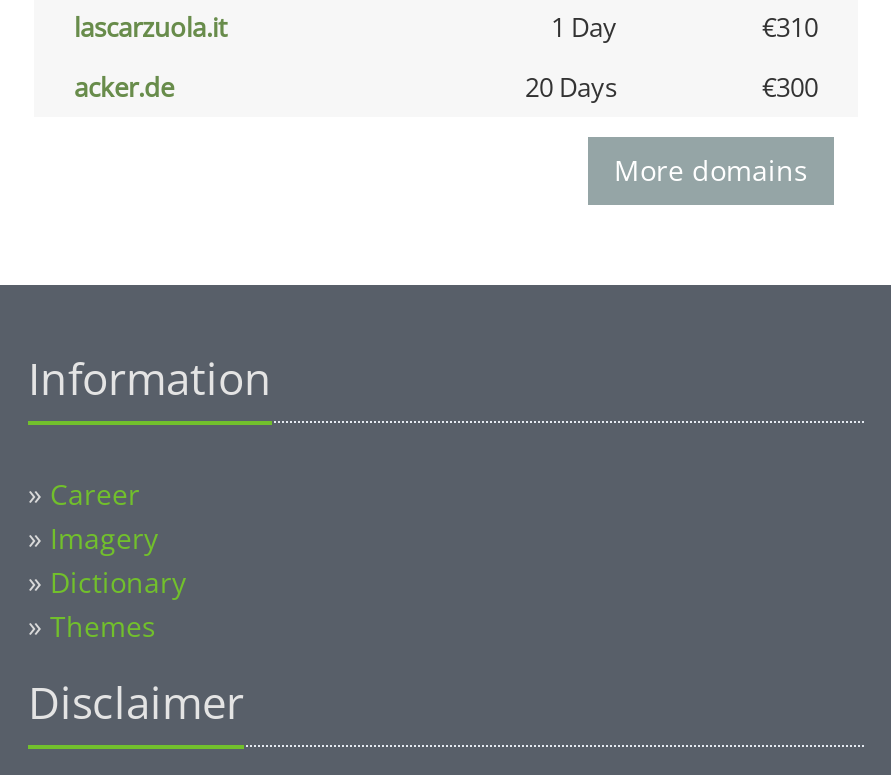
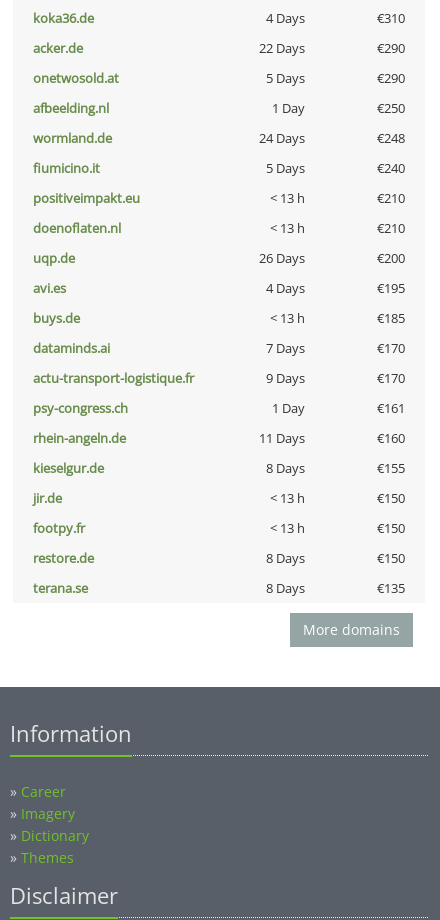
[74,9,617,45] lascarzuola.it | 1 Day -> [33,9,304,27] koka36.de | 4 Days
[525,69,818,105] 20 Days | €300 -> [33,39,405,597] 22 Days | €290 | onetwosold.at | 5 Days | €290 | afbeelding.nl | 1 Day | €250 | wormland.de | 24 Days | €248 | fiumicino.it | 5 Days | €240 | positiveimpakt.eu | < 13 h | €210 | doenoflaten.nl | < 13 h | €210 | uqp.de | 26 Days | €200 | avi.es | 4 Days | €195 | buys.de | < 13 h | €185 | dataminds.ai | 7 Days | €170 | actu-transport-logistique.fr | 9 Days | €170 | psy-congress.ch | 1 Day | €161 | rhein-angeln.de | 11 Days | €160 | kieselgur.de | 8 Days | €155 | jir.de | < 13 h | €150 | footpy.fr | < 13 h | €150 | restore.de | 8 Days | €150 | terana.se | 8 Days | €135

